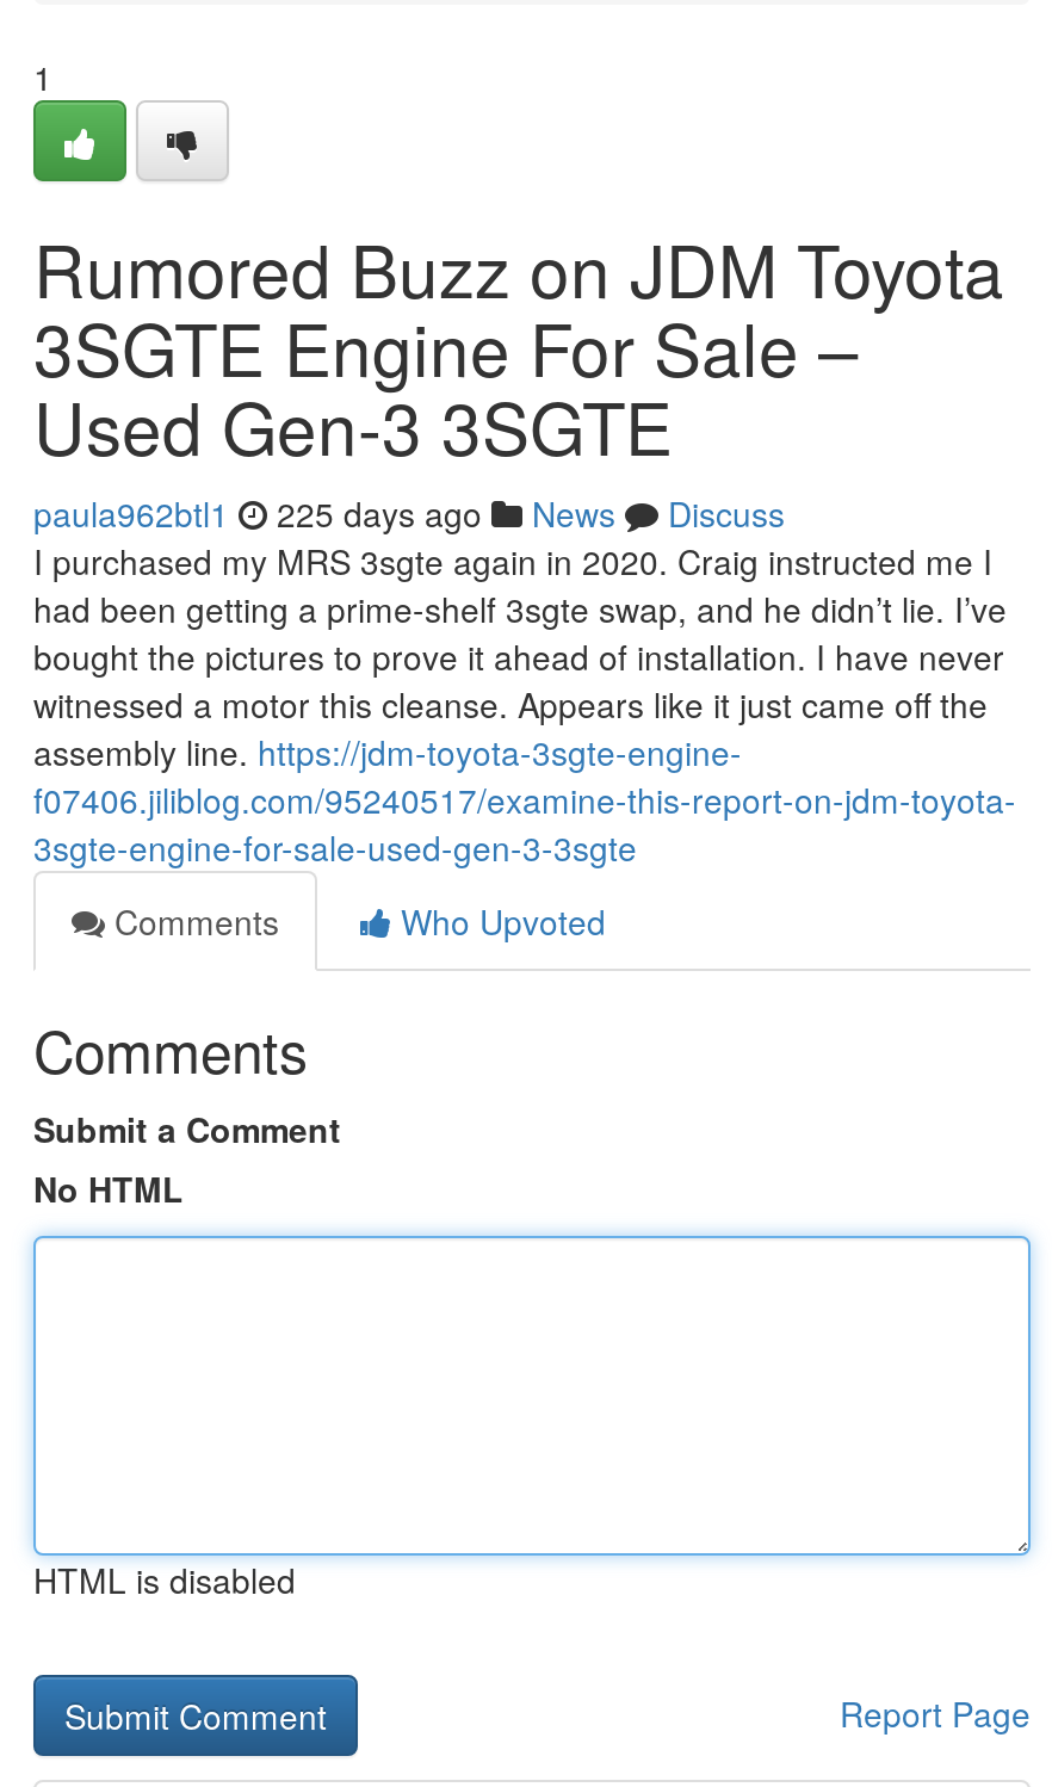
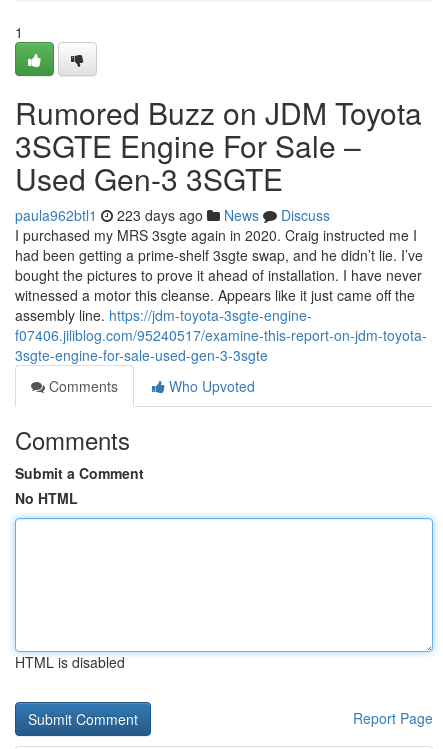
[33,489,785,537] paula962btl1 225 days ago News Discuss -> [15,205,330,225] paula962btl1 223 days ago News Discuss

